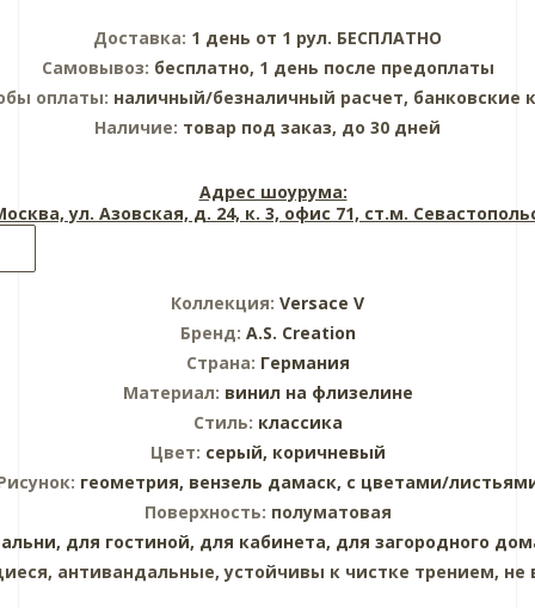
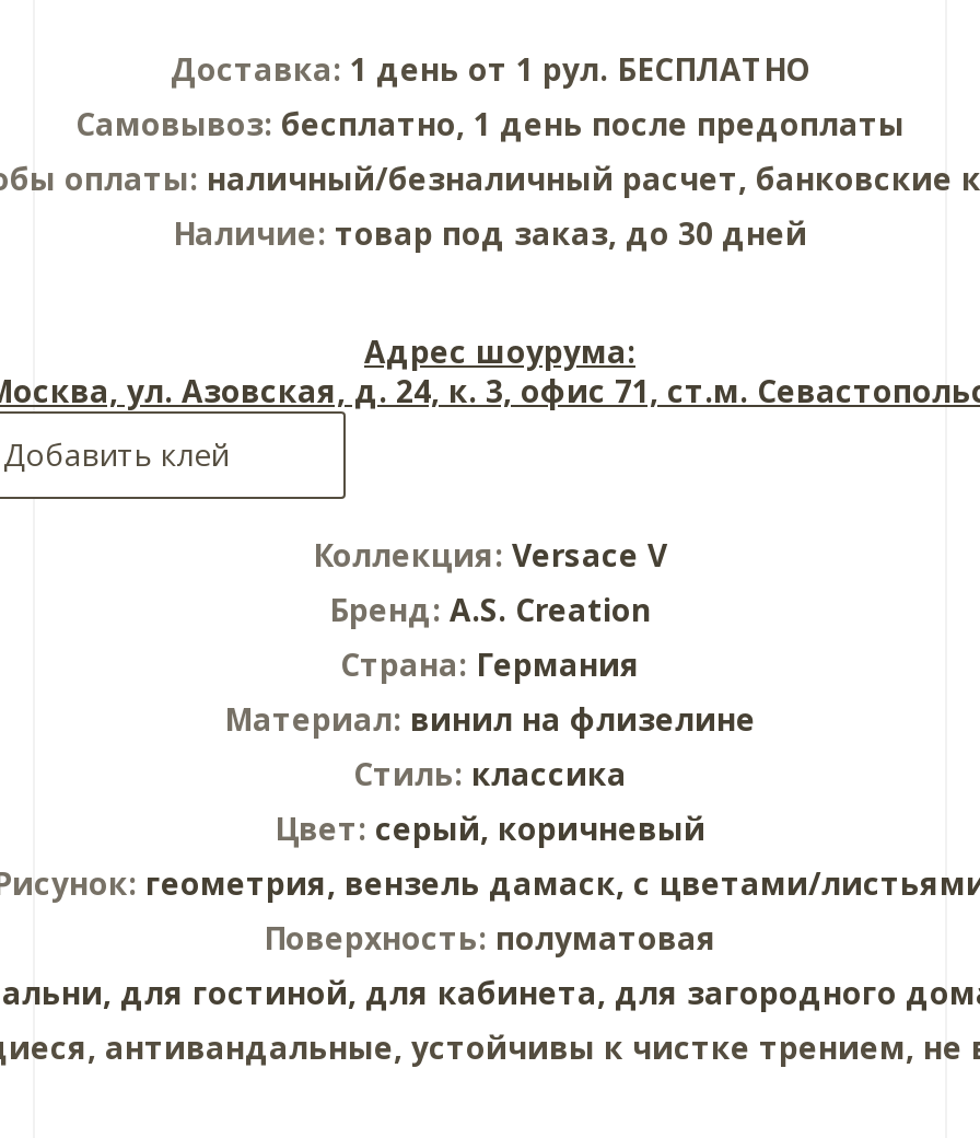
none -> [3,433,229,475] Добавить клей

